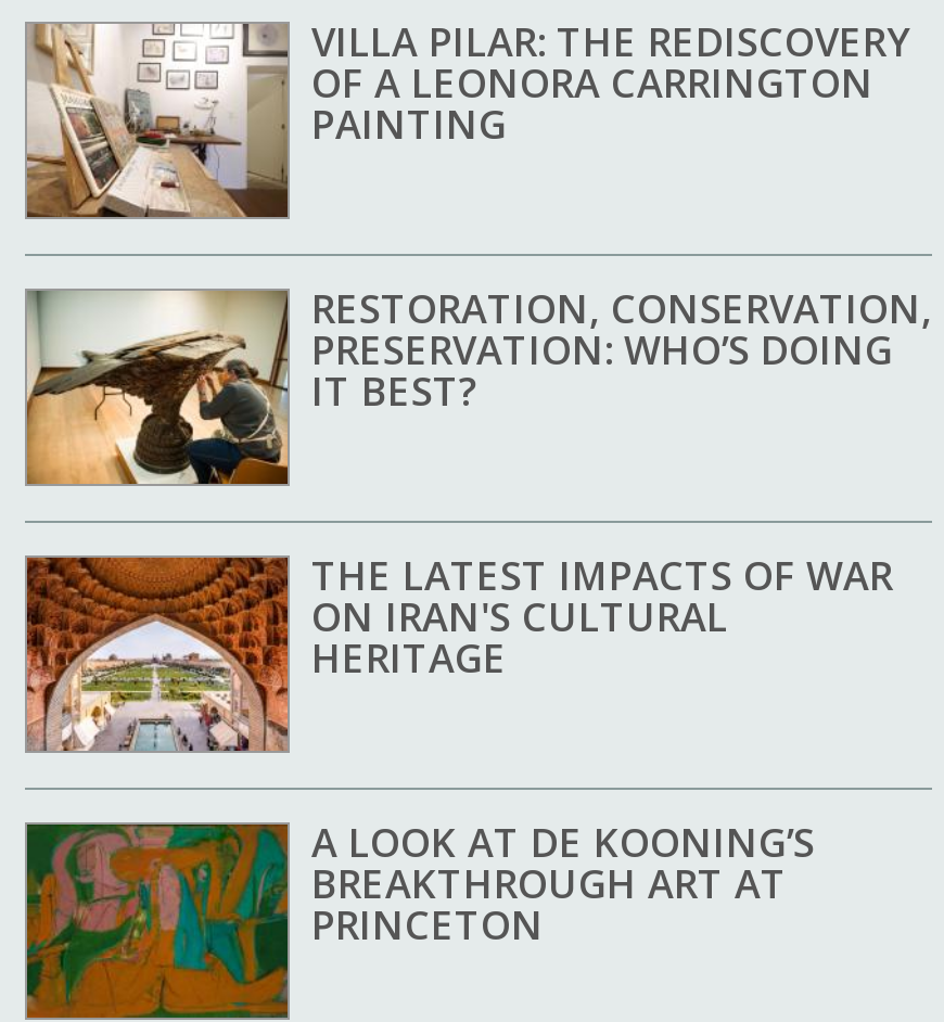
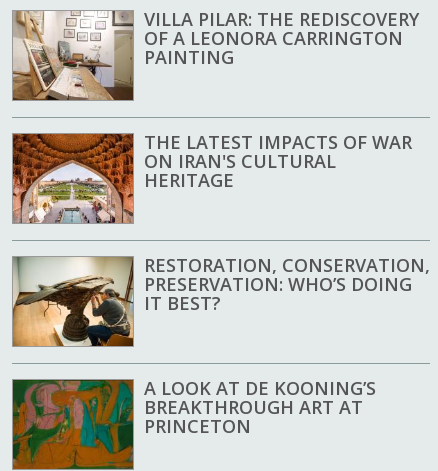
moved [27,282,932,484] -> [12,253,430,346]: [image] | RESTORATION, CONSERVATION, | PRESERVATION: WHO’S DOING | IT BEST?
moved [23,549,893,755] -> [11,130,412,225]: [image] | THE LATEST IMPACTS OF WAR | ON IRAN'S CULTURAL | HERITAGE

